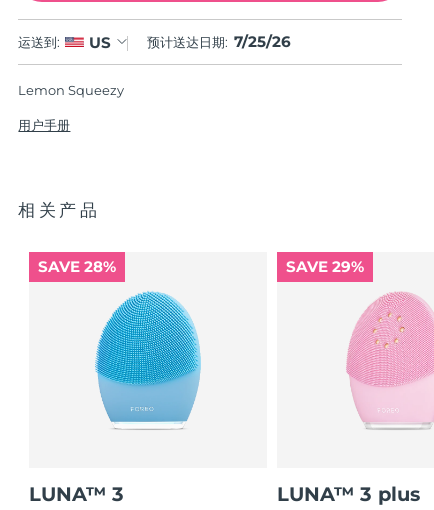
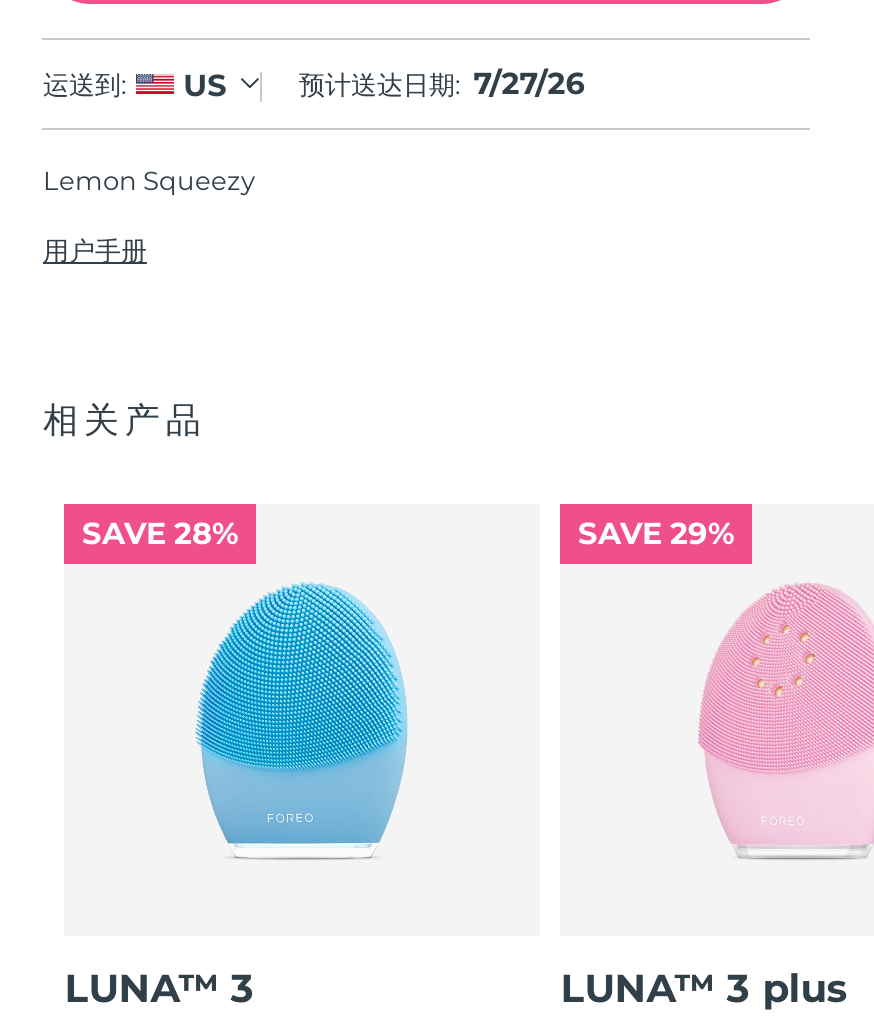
[146,32,291,51] 预计送达日期: 7/25/26 -> [299,64,586,102] 预计送达日期: 7/27/26

